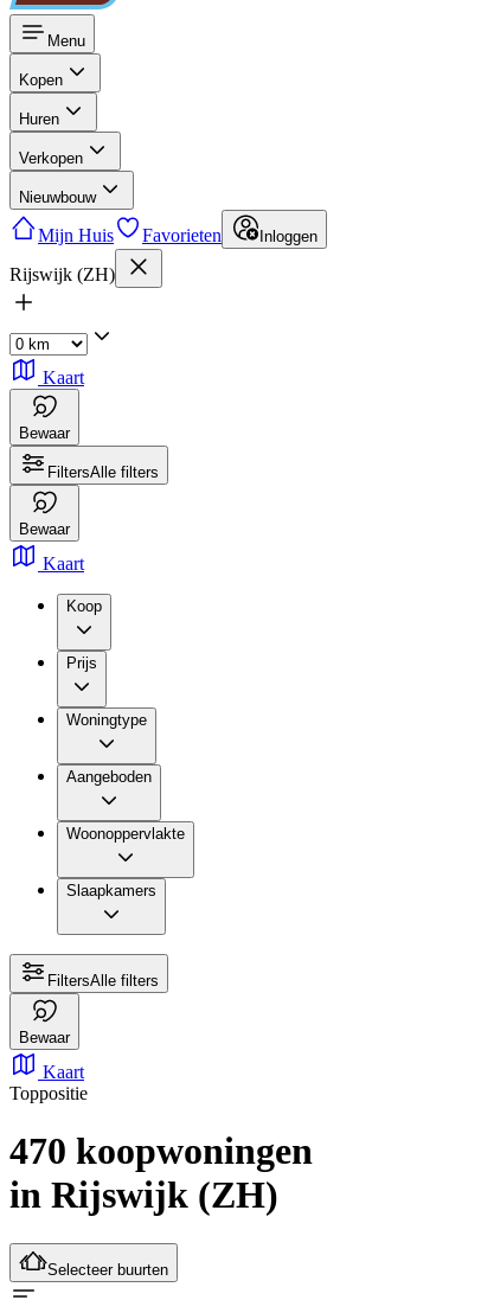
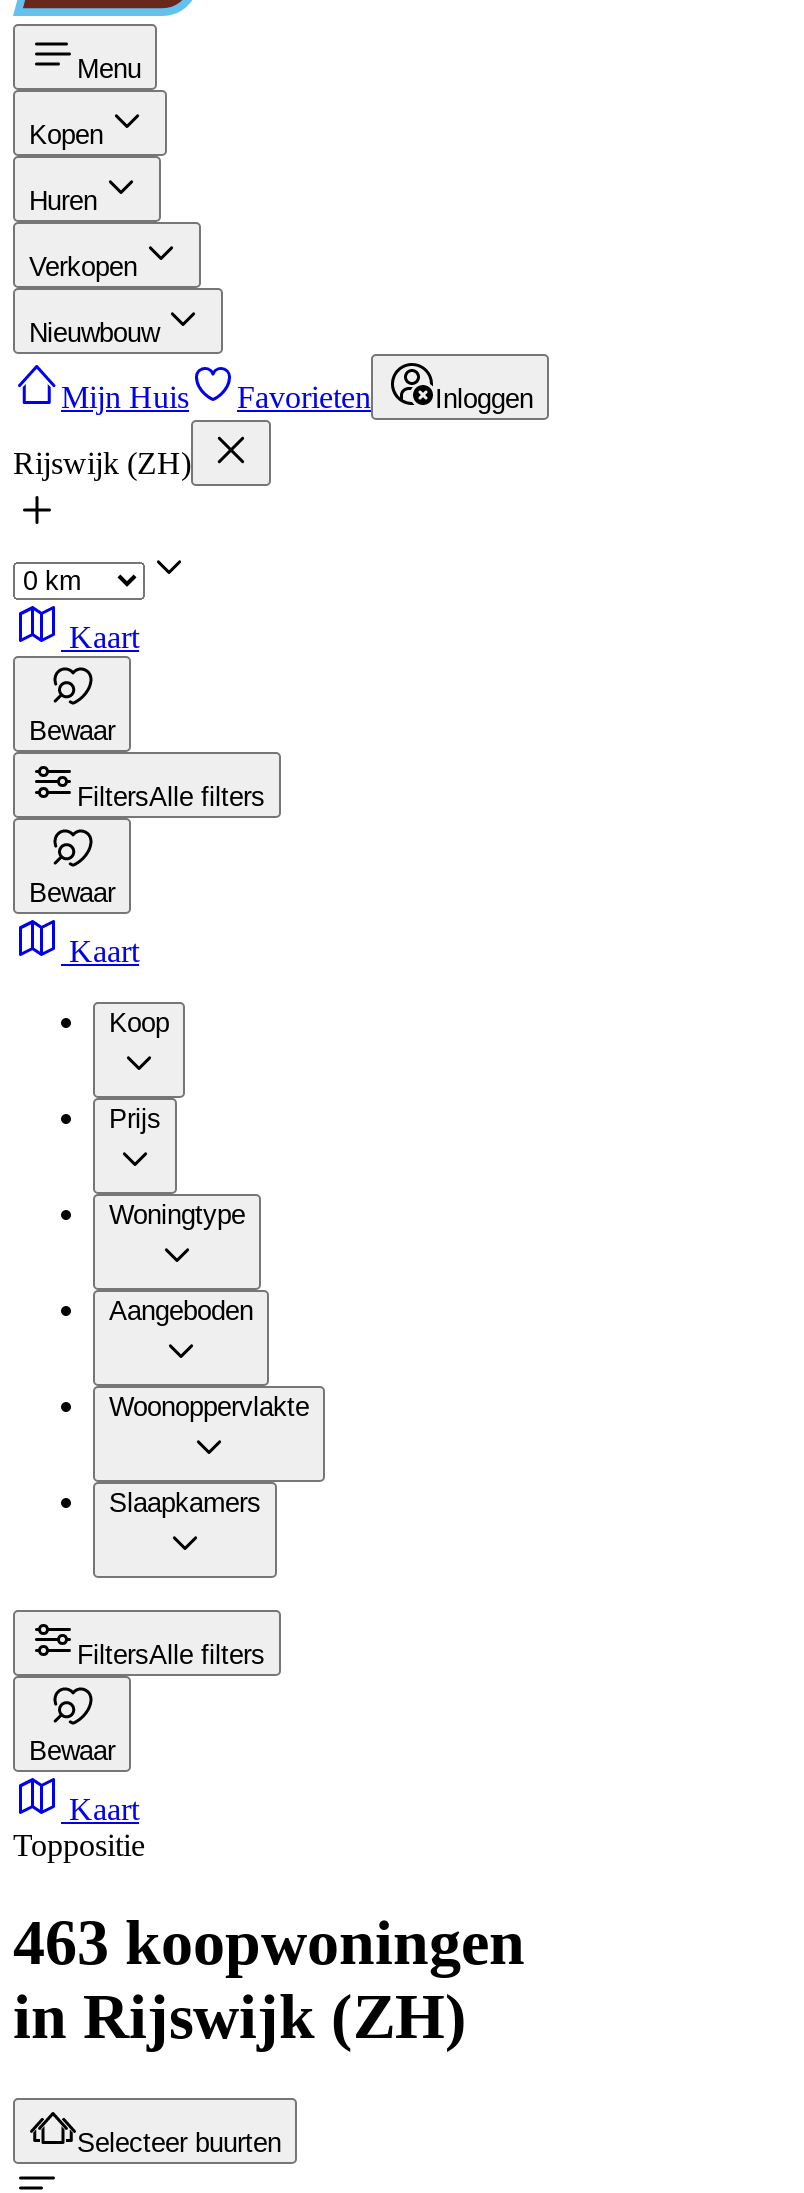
[9,1130,313,1172] 470 koopwoningen -> [13,1906,525,1978] 463 koopwoningen

